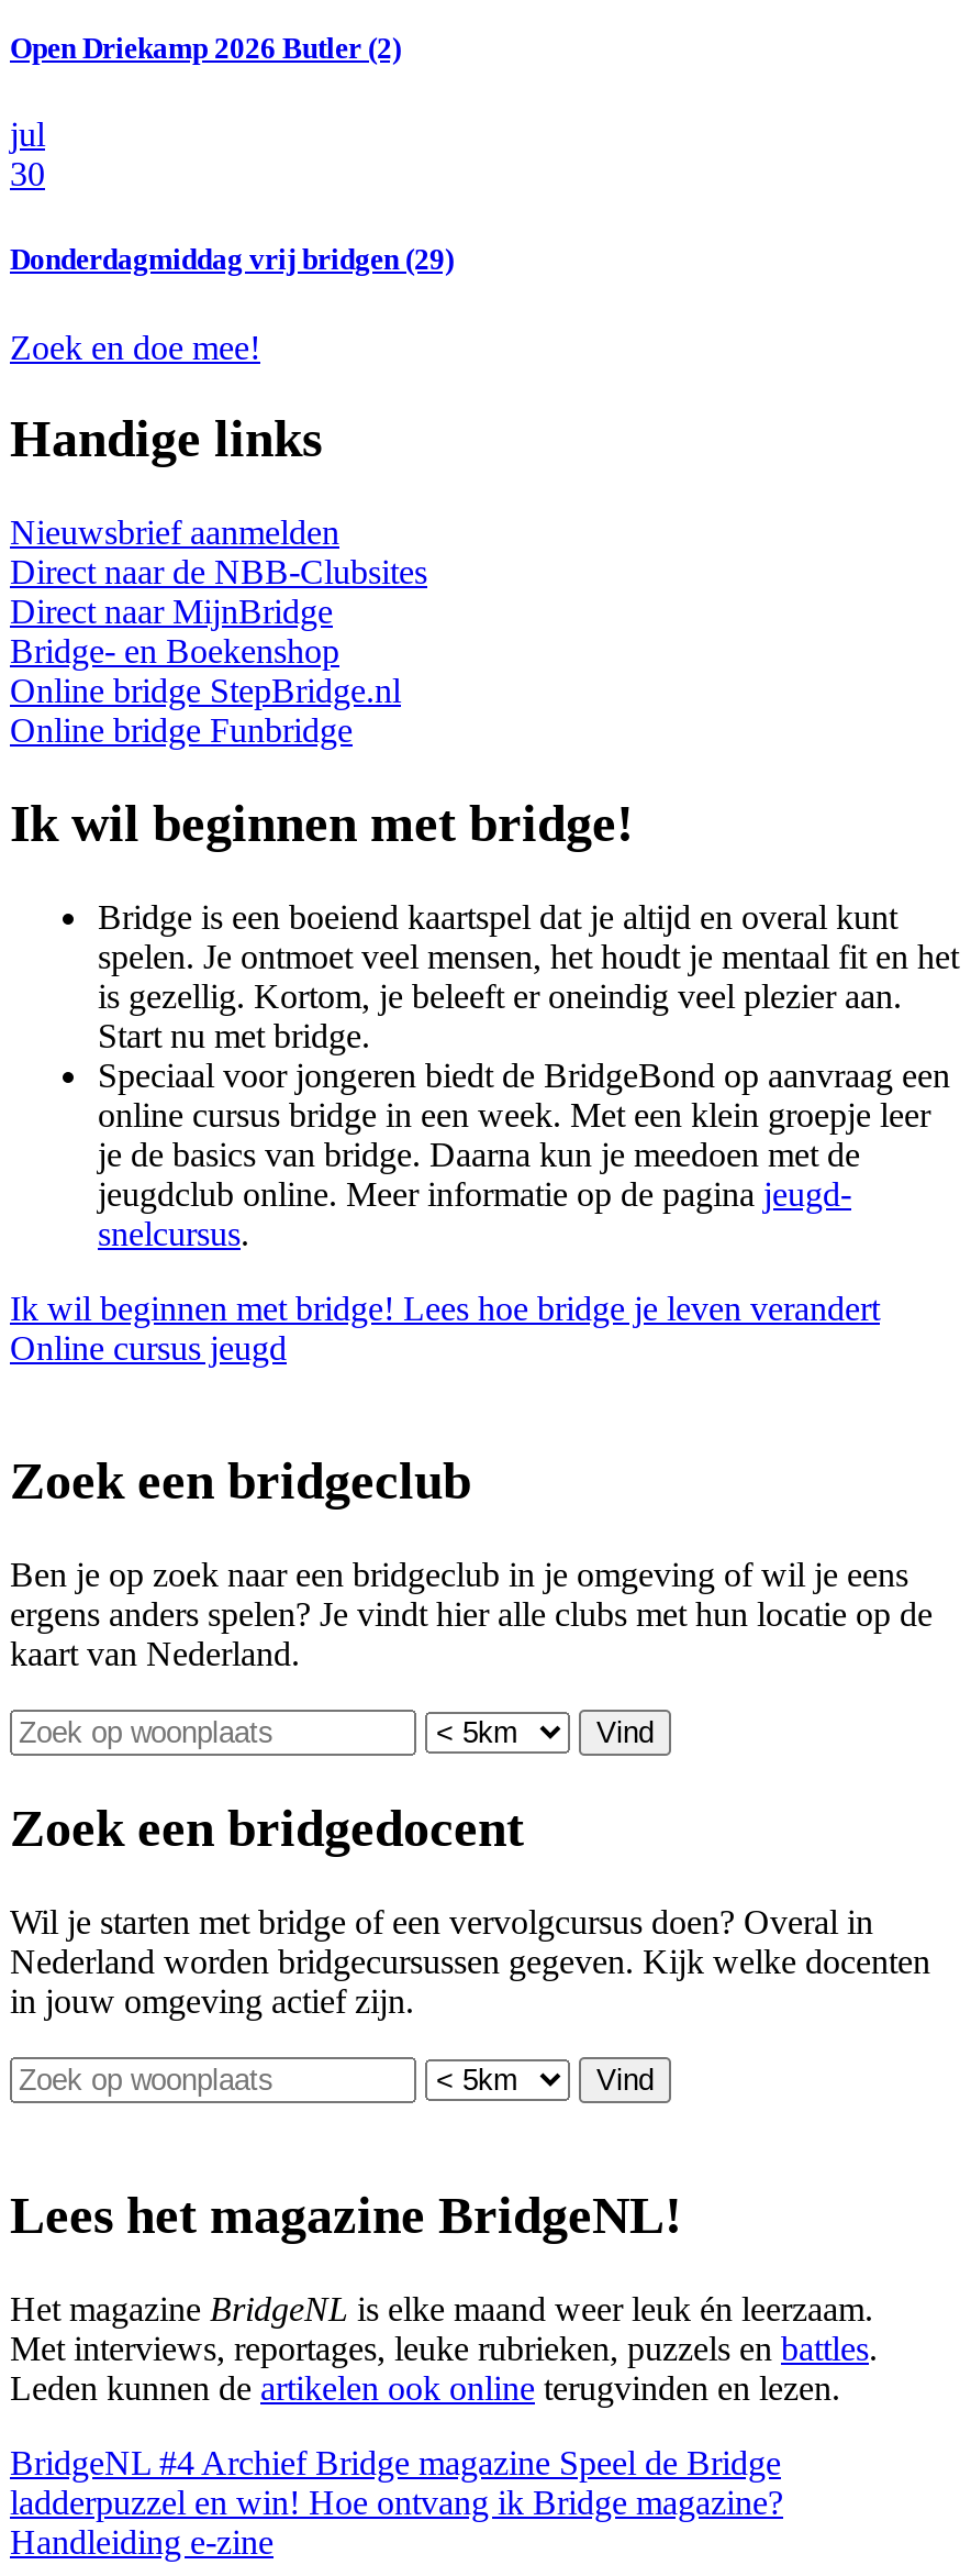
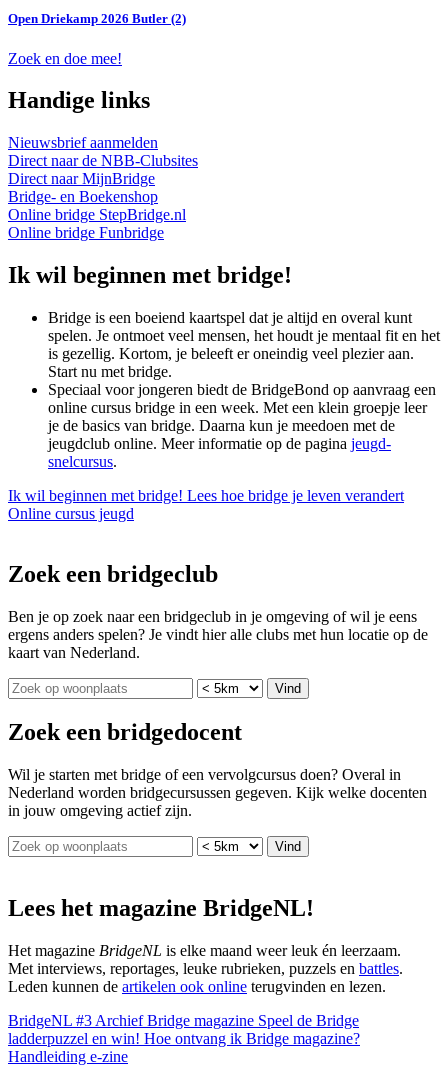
[10,115,454,276] jul | 30 | Donderdagmiddag vrij bridgen (29) -> none
[10,2443,781,2480] BridgeNL #4 Archief Bridge magazine Speel de Bridge -> [8,1012,359,1029] BridgeNL #3 Archief Bridge magazine Speel de Bridge

